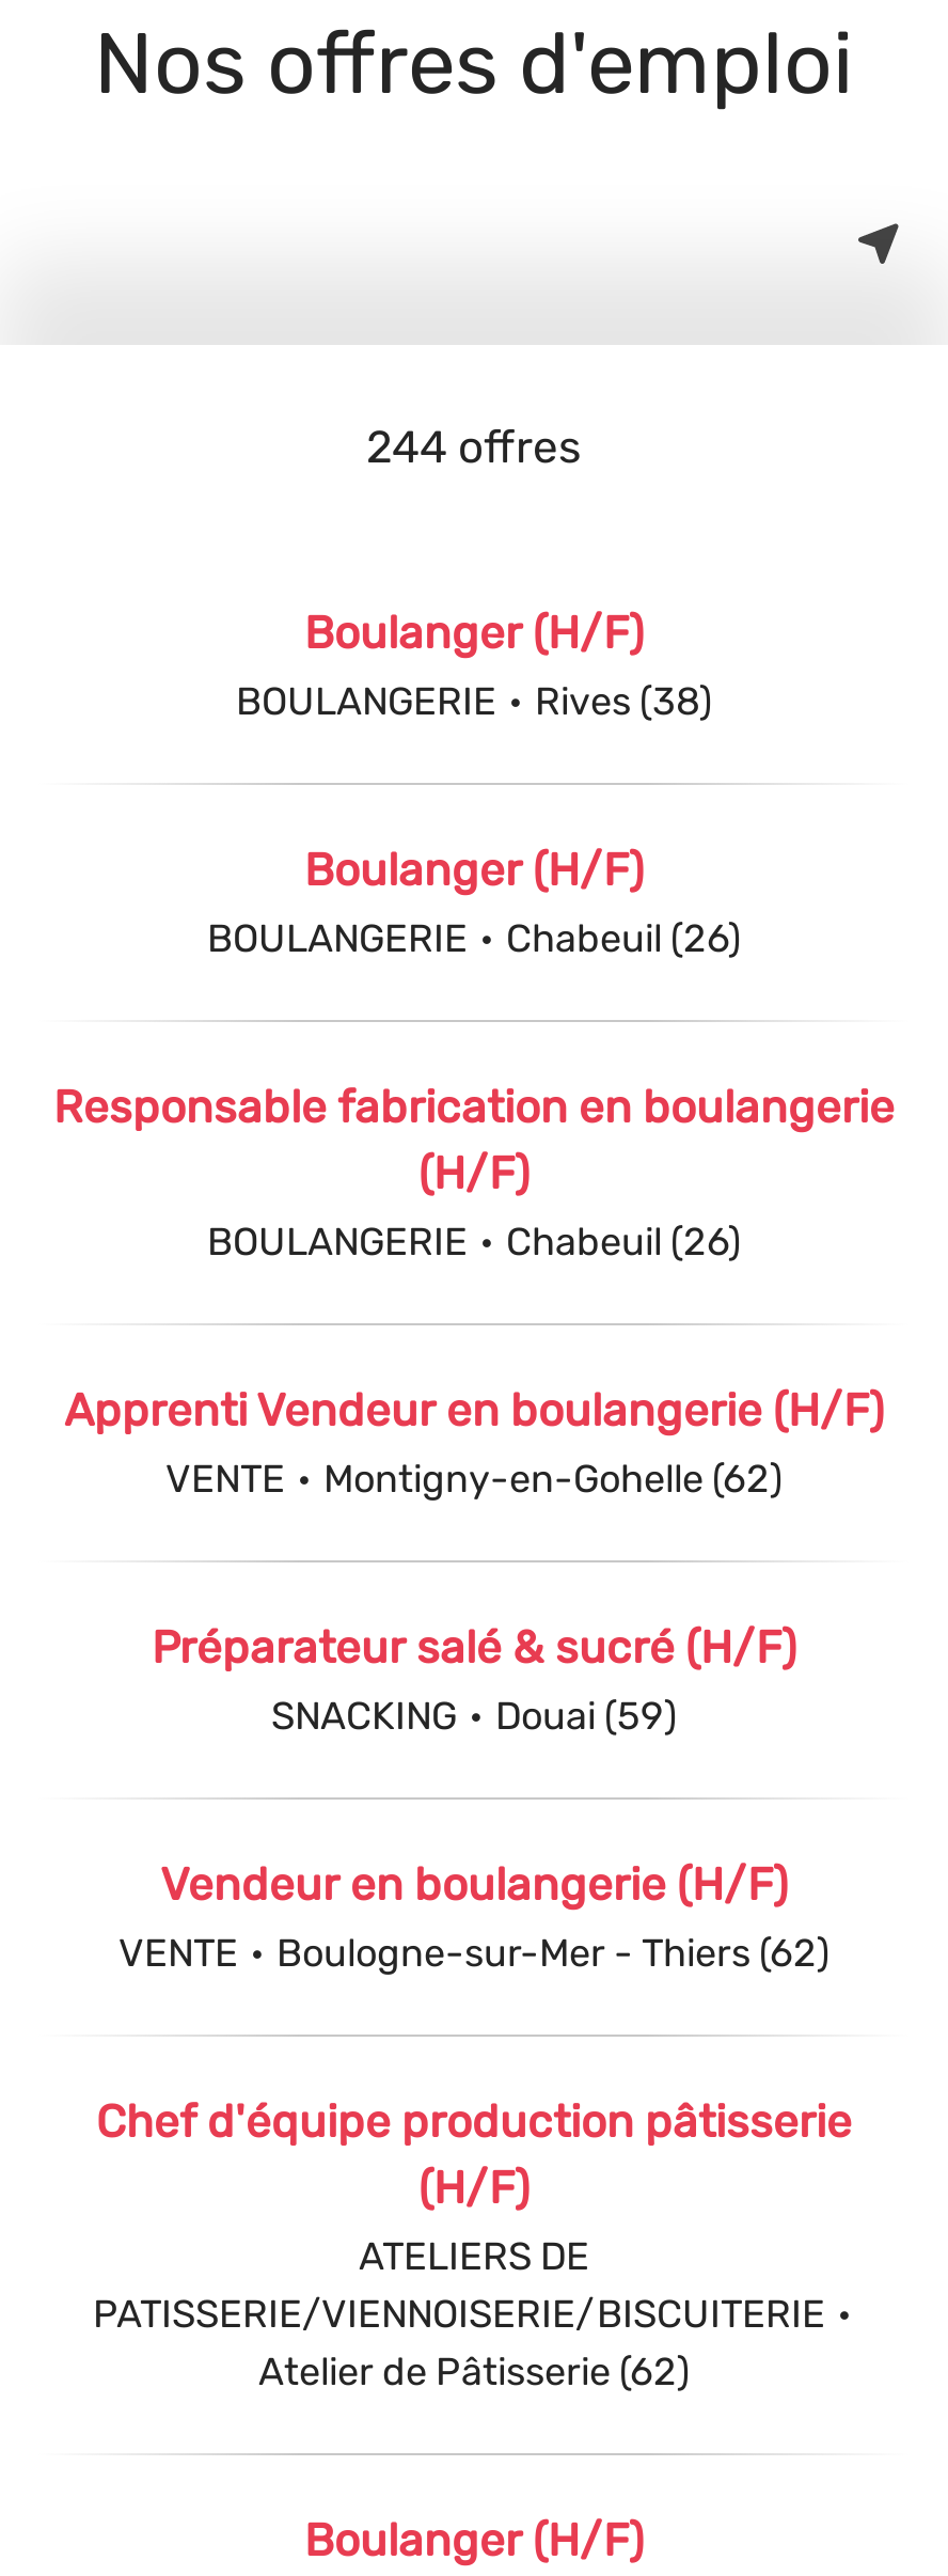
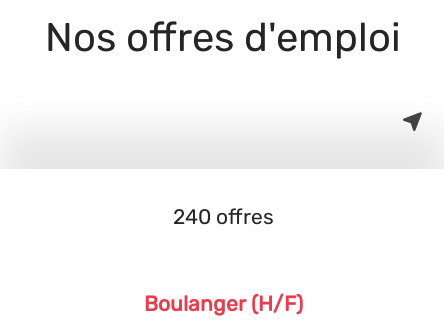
[53,420,895,2396] 244 offres | Boulanger (H/F) | BOULANGERIE · Rives (38) | Boulanger (H/F) | BOULANGERIE · Chabeuil (26) | Responsable fabrication en boulangerie | (H/F) | BOULANGERIE · Chabeuil (26) | Apprenti Vendeur en boulangerie (H/F) | VENTE · Montigny-en-Gohelle (62) | Préparateur salé & sucré (H/F) | SNACKING · Douai (59) | Vendeur en boulangerie (H/F) | VENTE · Boulogne-sur-Mer - Thiers (62) | Chef d'équipe production pâtisserie | (H/F) | ATELIERS DE | PATISSERIE/VIENNOISERIE/BISCUITERIE · | Atelier de Pâtisserie (62) -> [172,204,273,229] 240 offres

